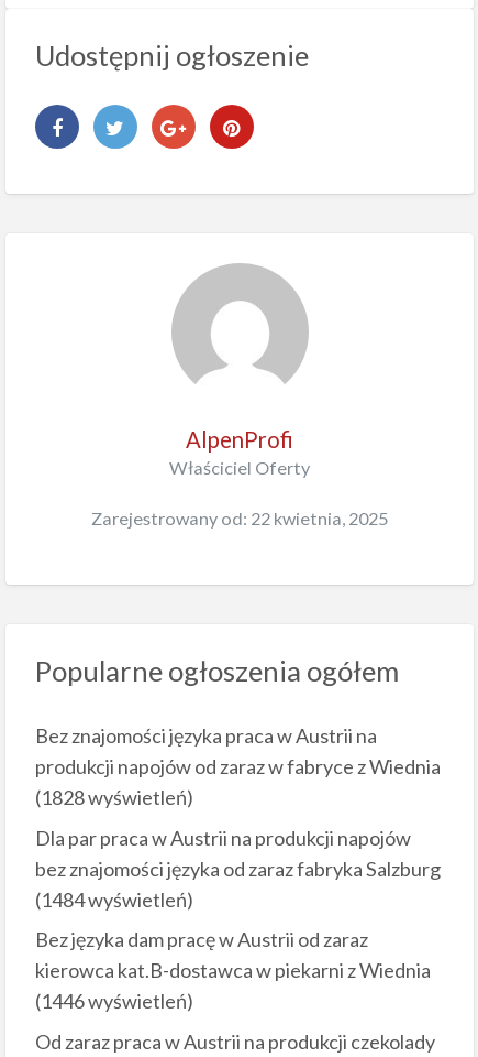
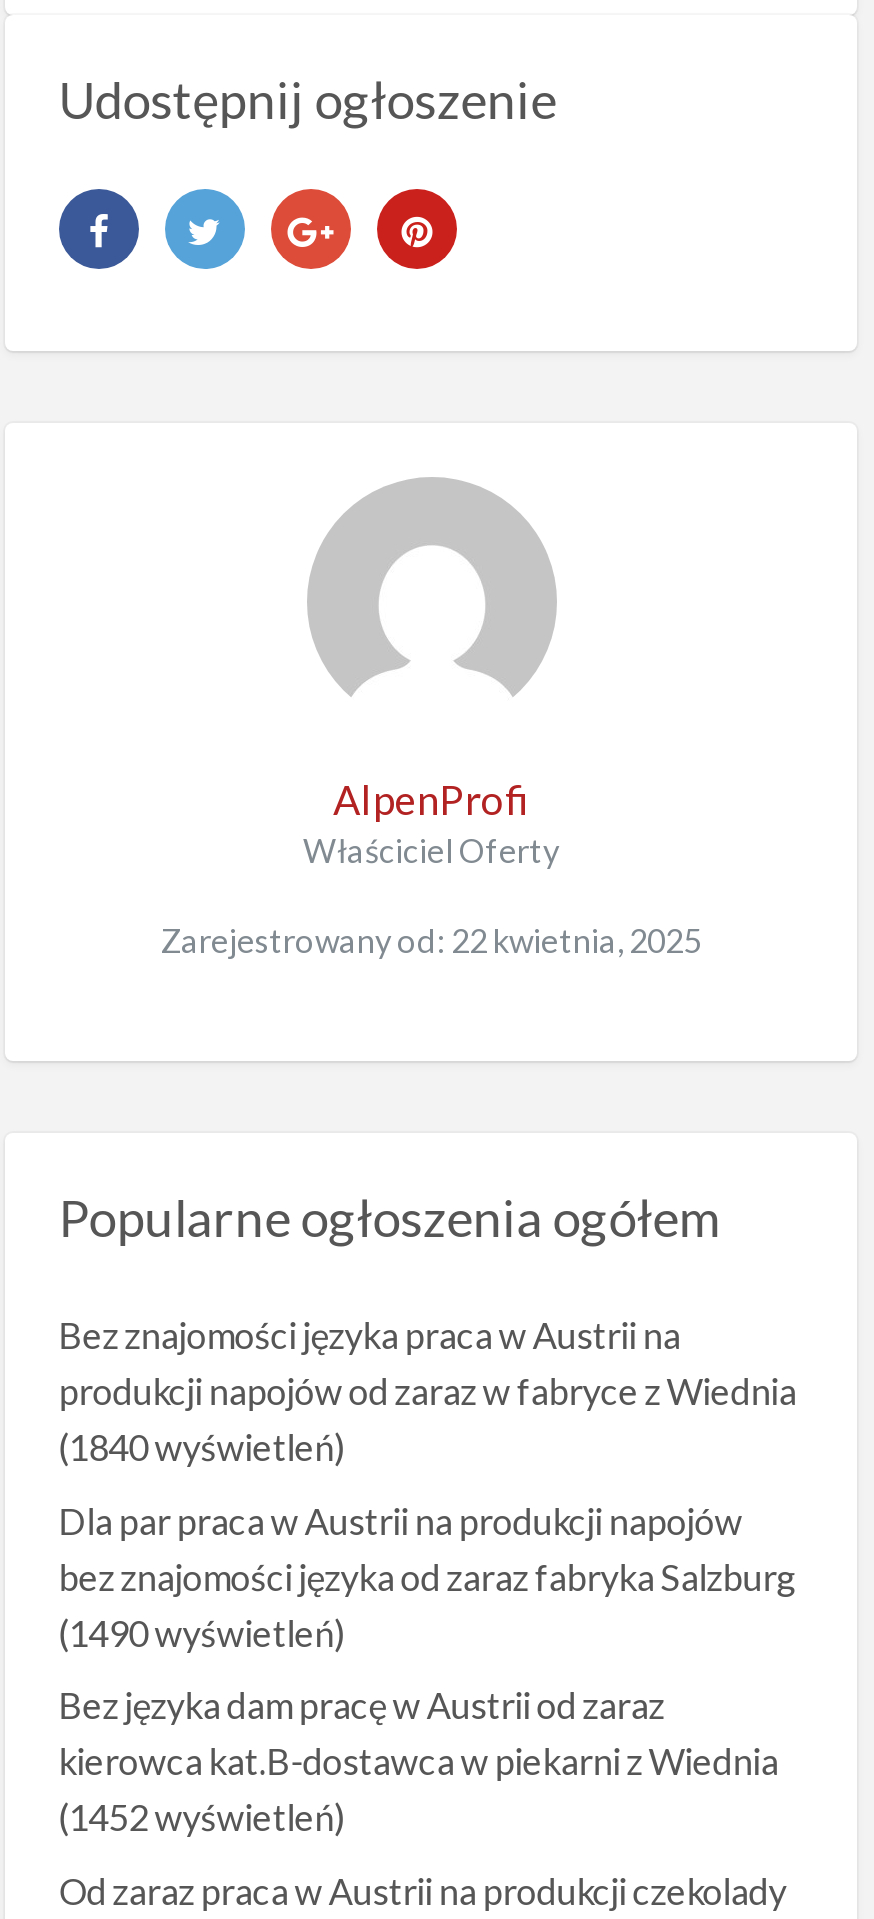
[35,785,193,809] (1828 wyświetleń) -> [58,1425,346,1469] (1840 wyświetleń)
[35,887,193,911] (1484 wyświetleń) -> [58,1610,346,1654] (1490 wyświetleń)
[35,989,193,1013] (1446 wyświetleń) -> [58,1795,346,1839] (1452 wyświetleń)

